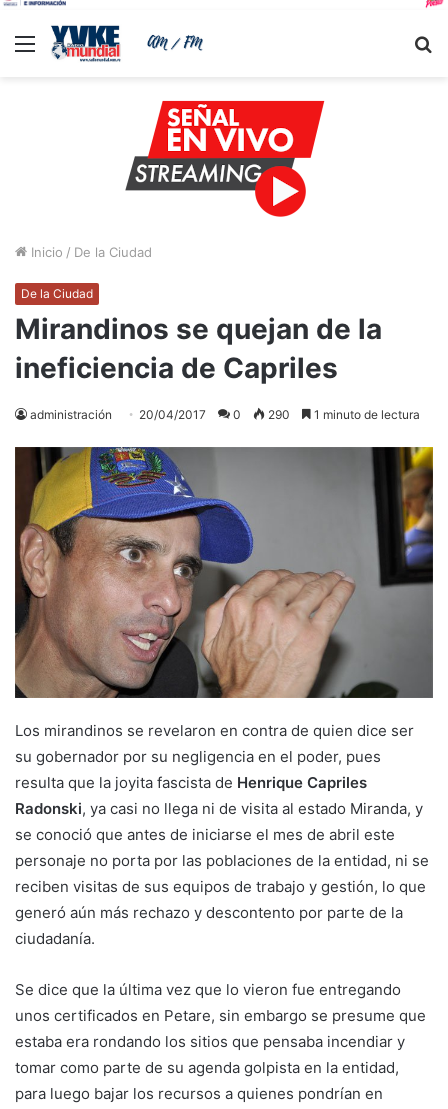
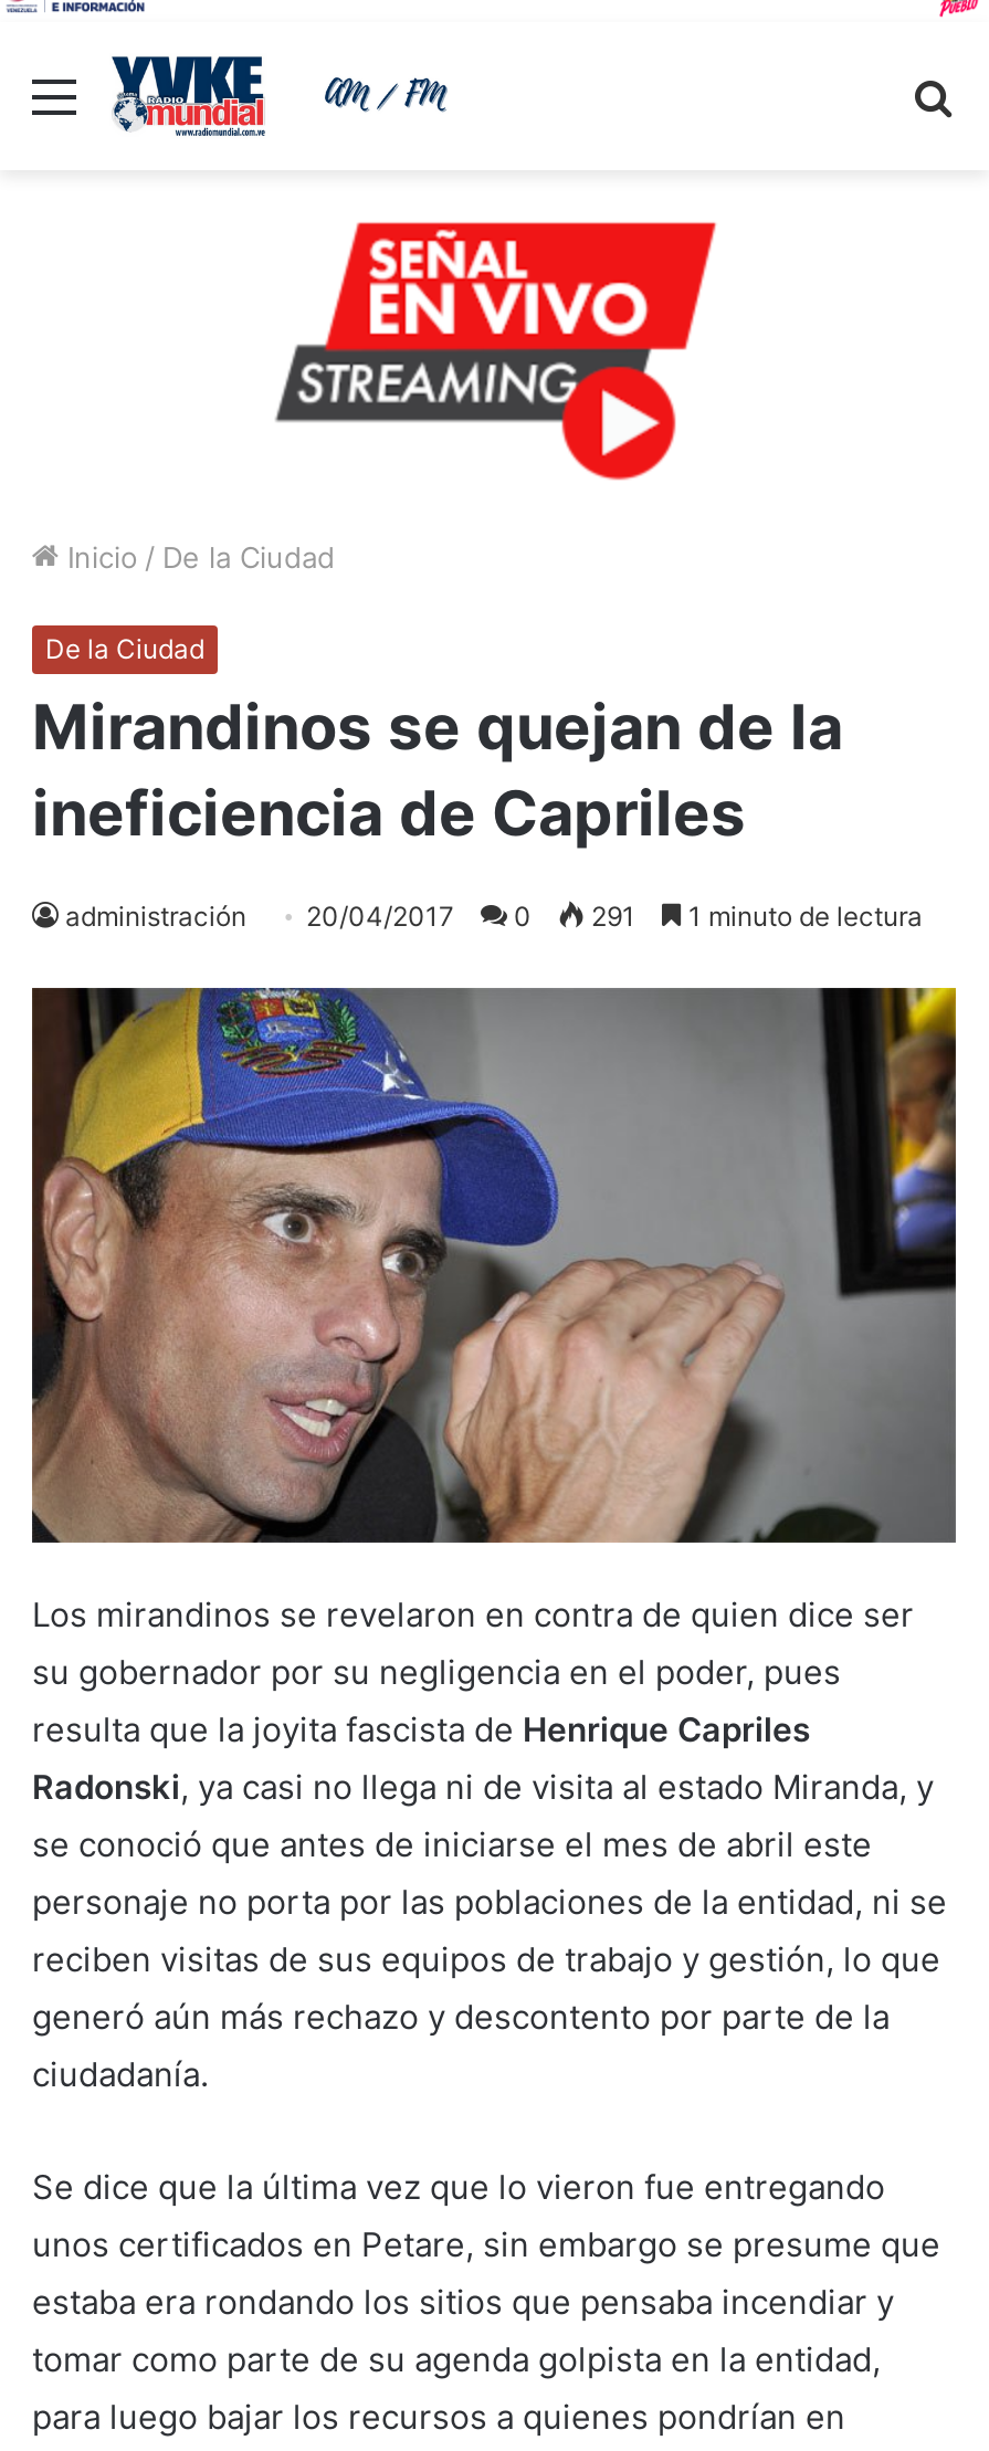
[30,407,420,422] administración 20/04/2017 0 290 1 minuto de lectura -> [65,899,923,932] administración 20/04/2017 0 291 1 minuto de lectura

